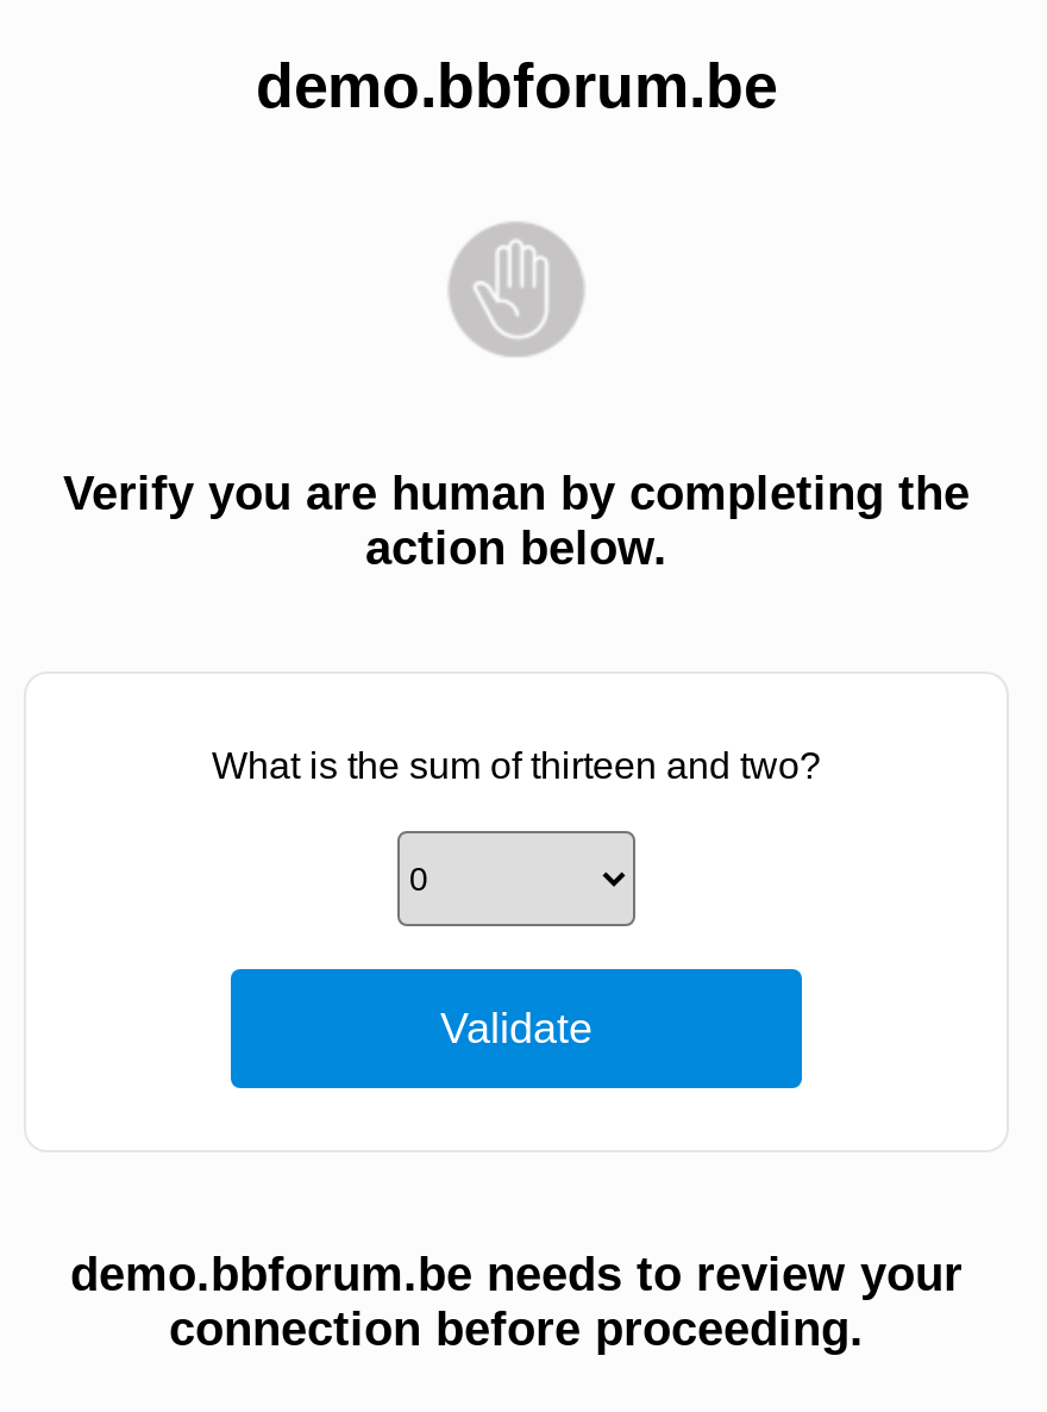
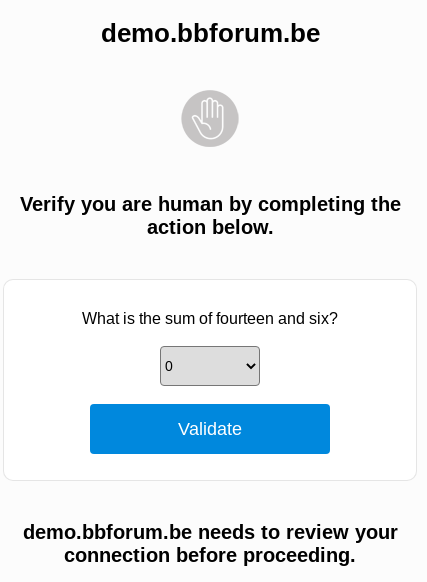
[212,745,821,786] What is the sum of thirteen and two? -> [82,310,338,327] What is the sum of fourteen and six?

